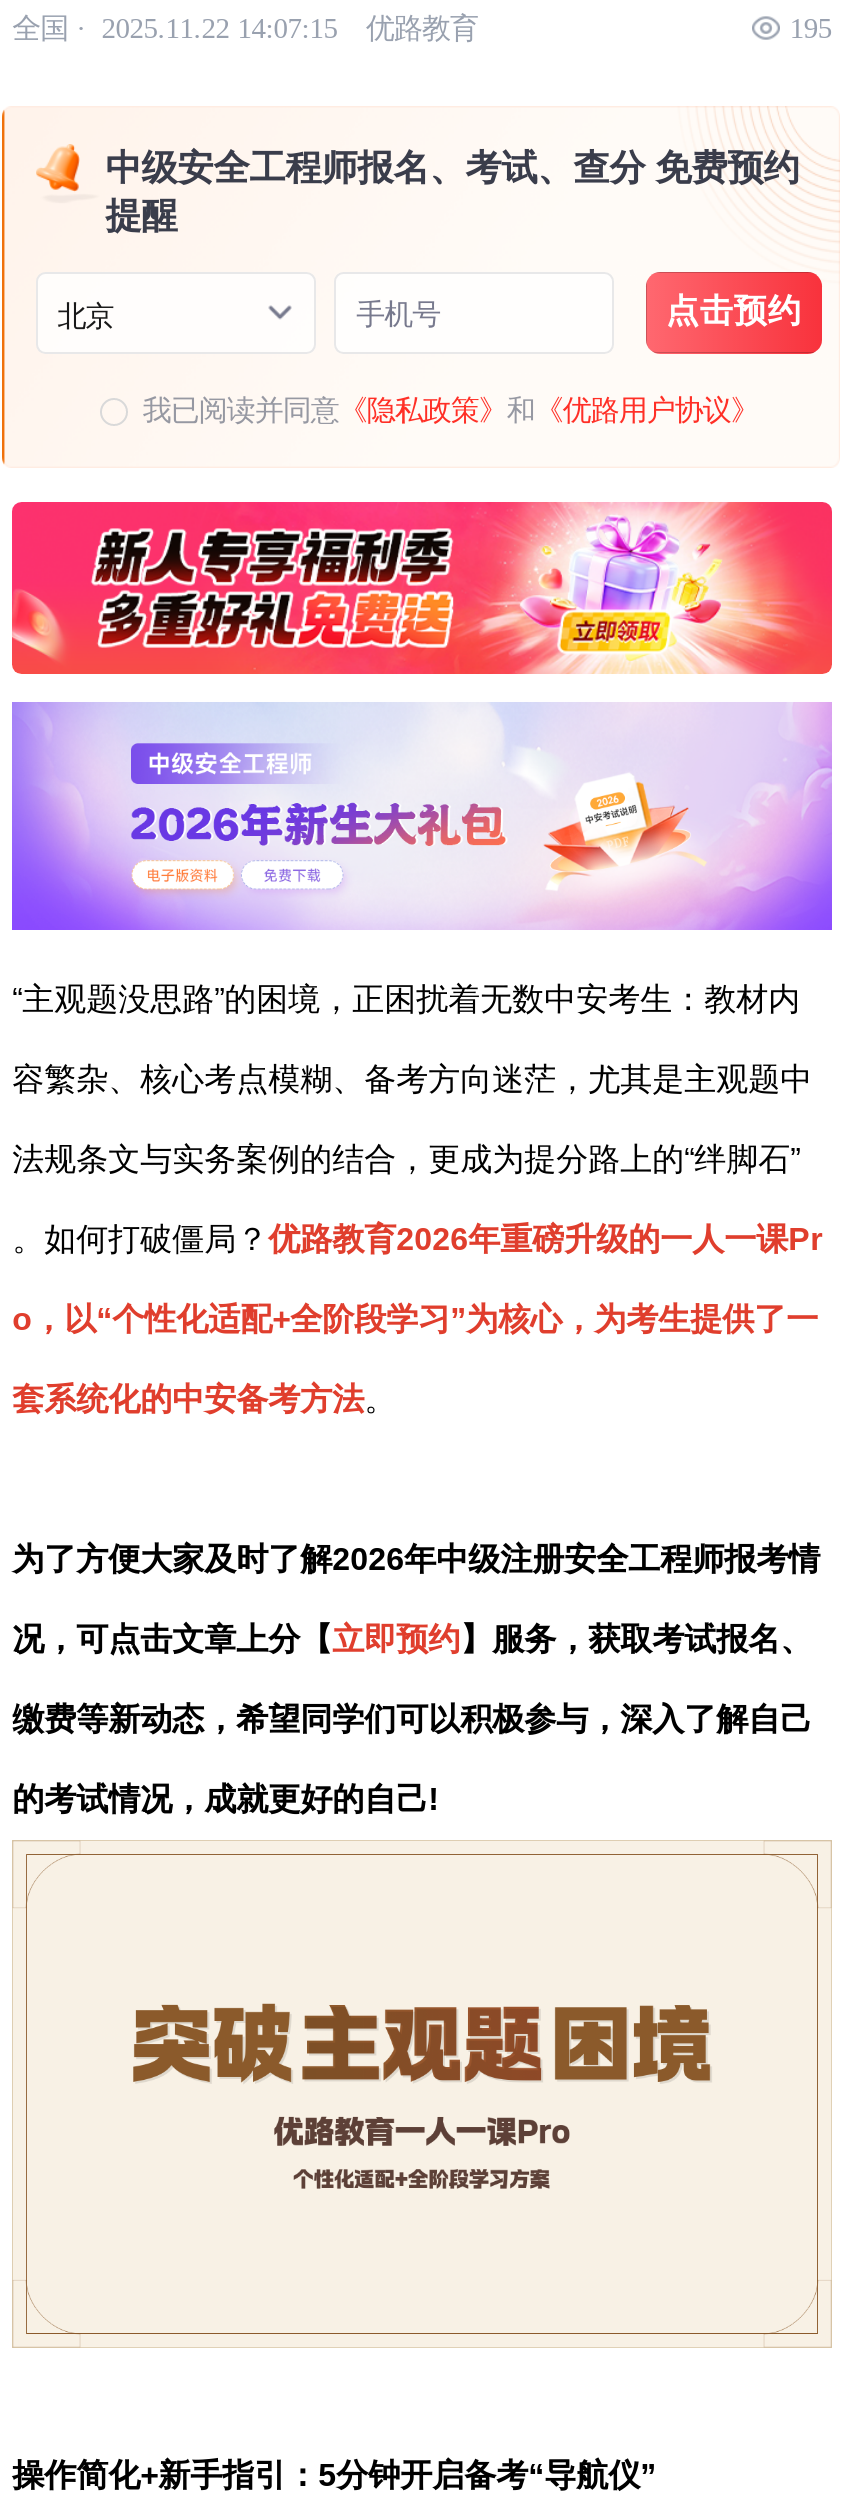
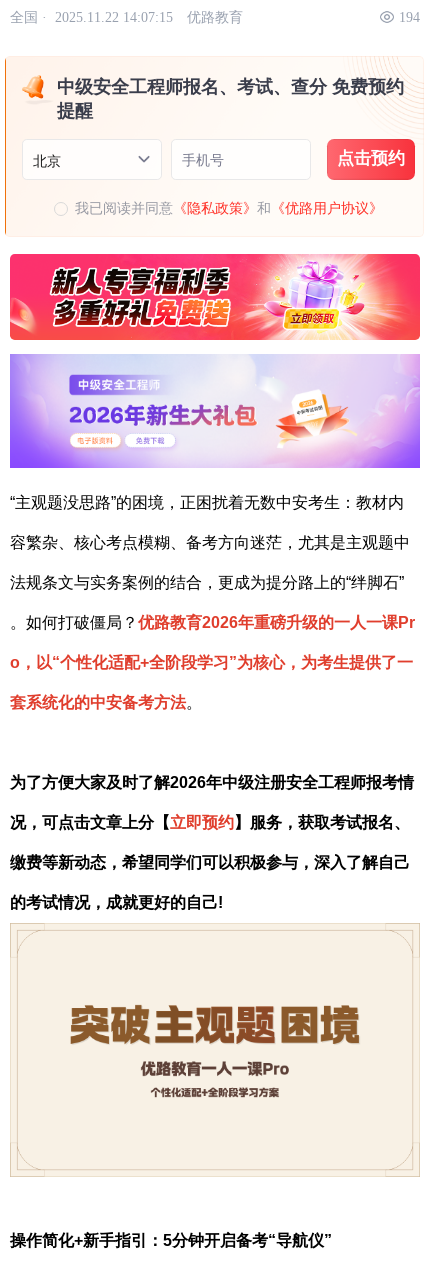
[790,12,832,44] 195 -> [399,9,420,25] 194

